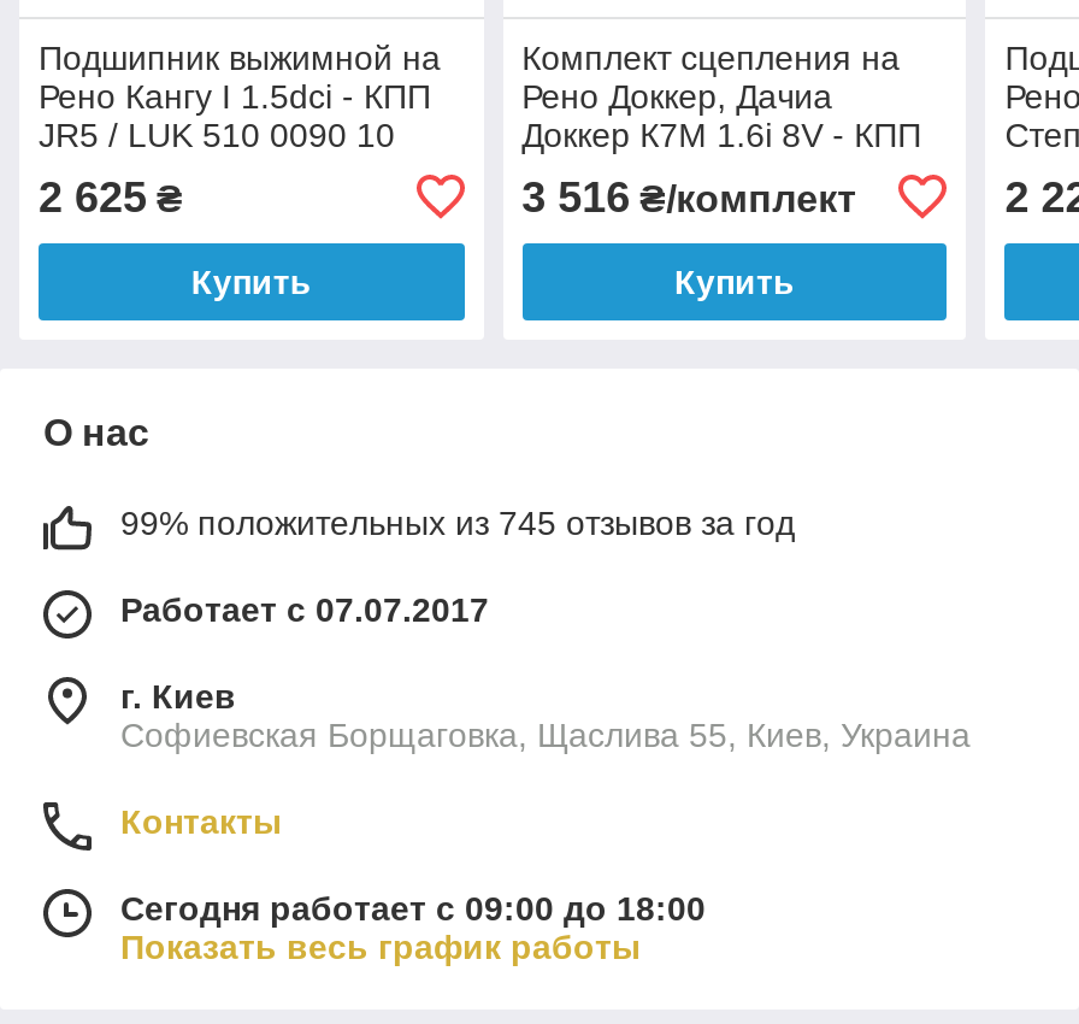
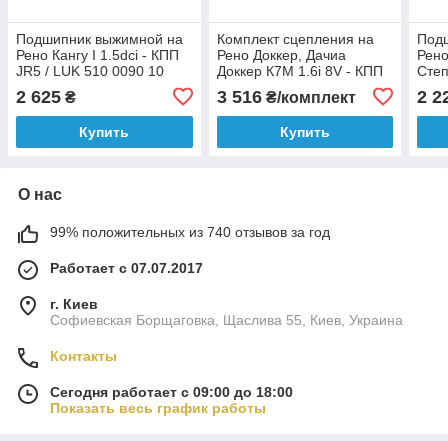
[120,503,795,542] 99% положительных из 745 отзывов за год -> [50,224,330,240] 99% положительных из 740 отзывов за год

